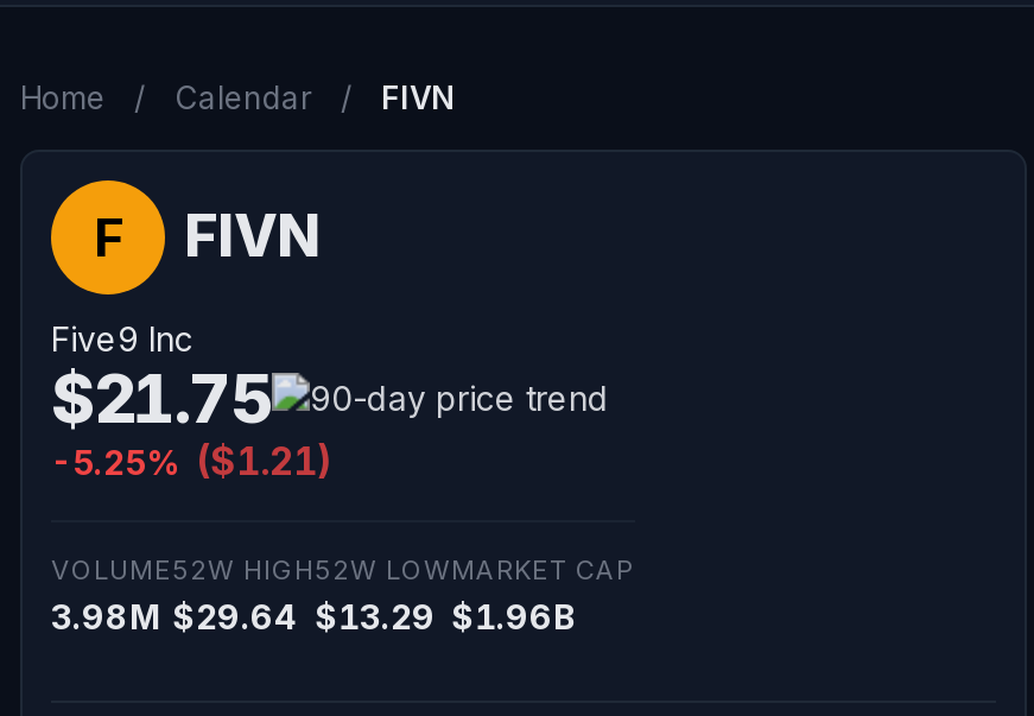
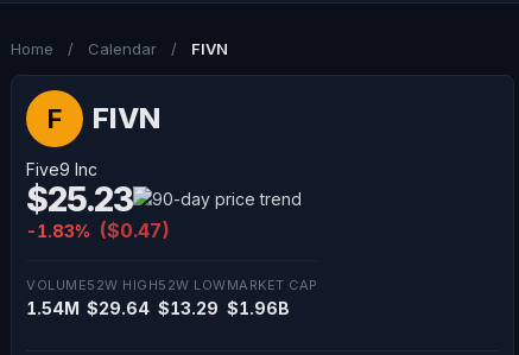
[51,359,272,439] $21.75 -> [26,179,133,220] $25.23
[51,437,334,484] -5.25% ($1.21) -> [26,218,170,242] -1.83% ($0.47)
[51,596,577,636] 3.98M $29.64 $13.29 $1.96B -> [26,298,289,318] 1.54M $29.64 $13.29 $1.96B

